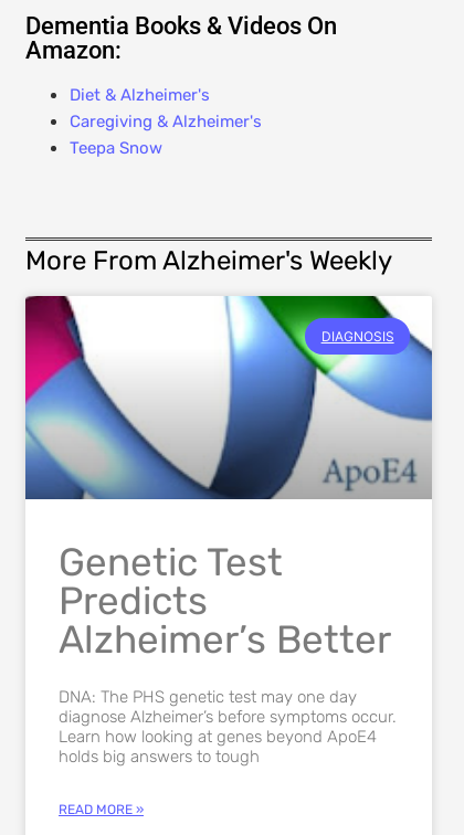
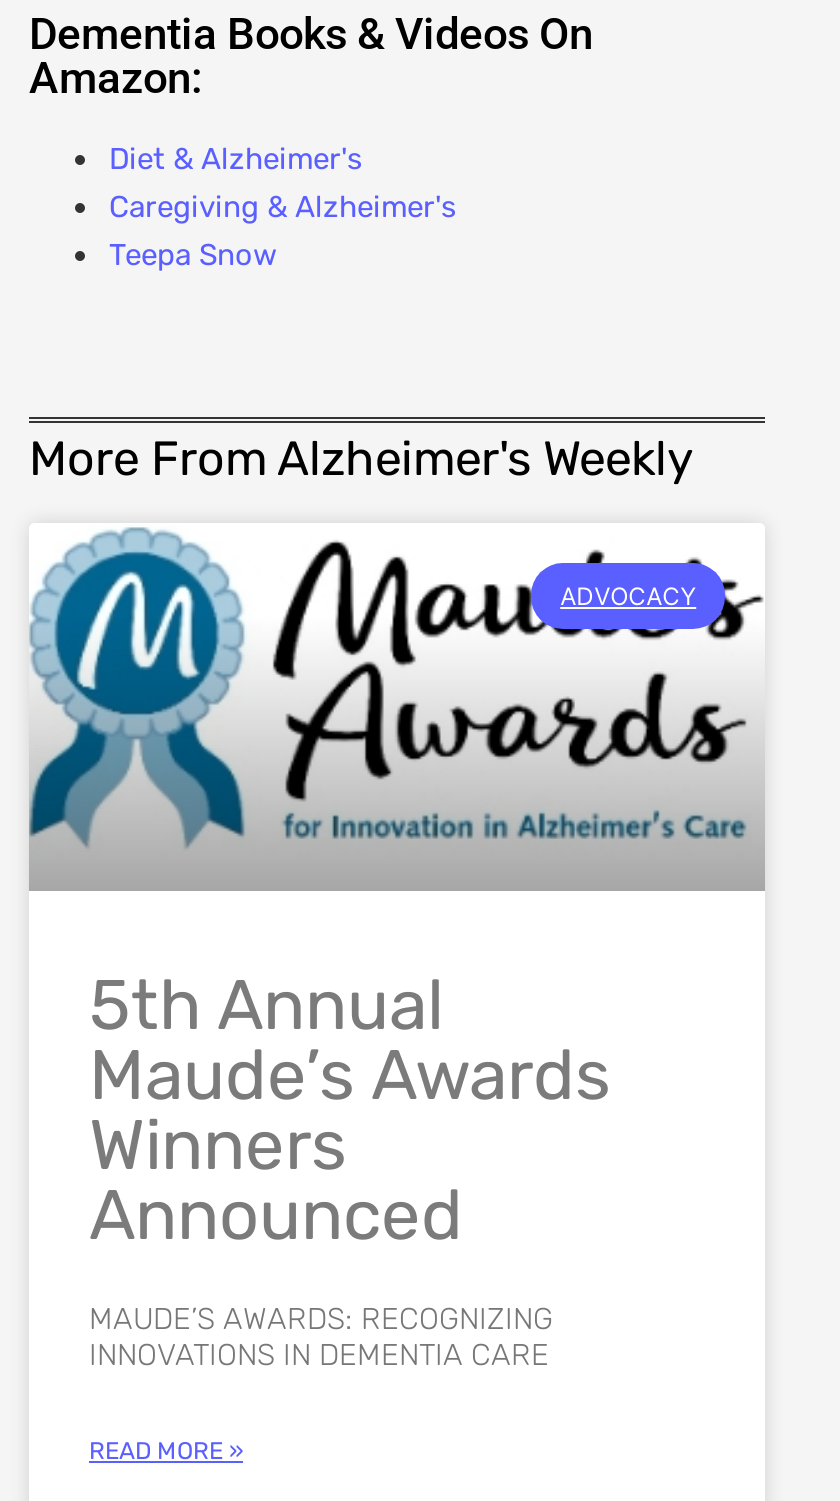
[24,295,433,500] [image] | DIAGNOSIS -> [29,523,765,891] [image] | ADVOCACY
[59,539,391,663] Genetic Test | Predicts | Alzheimer’s Better -> [89,964,611,1258] 5th Annual | Maude’s Awards | Winners | Announced
[59,687,397,767] DNA: The PHS genetic test may one day | diagnose Alzheimer’s before symptoms occur. | Learn how looking at genes beyond ApoE4 | holds big answers to tough -> [89,1302,553,1374] MAUDE’S AWARDS: RECOGNIZING | INNOVATIONS IN DEMENTIA CARE

